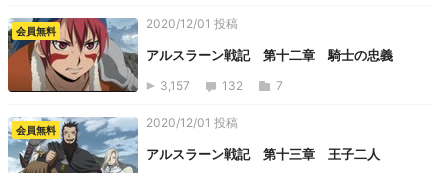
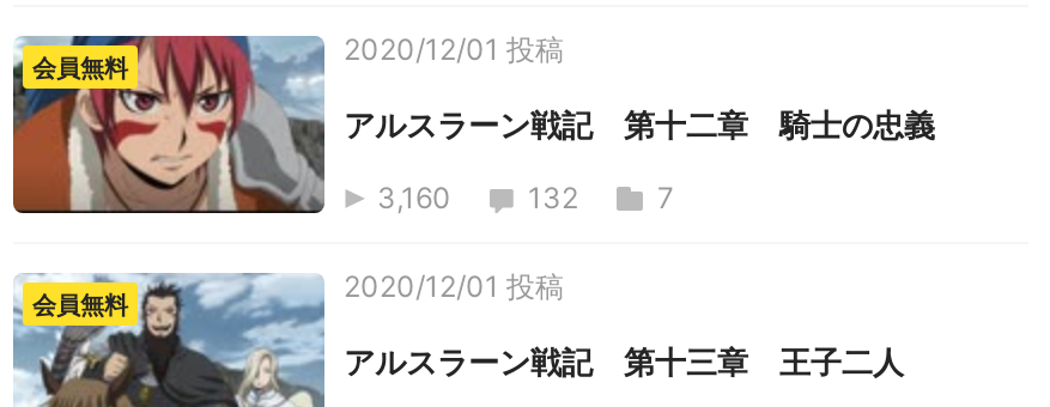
[160,78,190,93] 3,157 -> [377,180,451,215] 3,160

